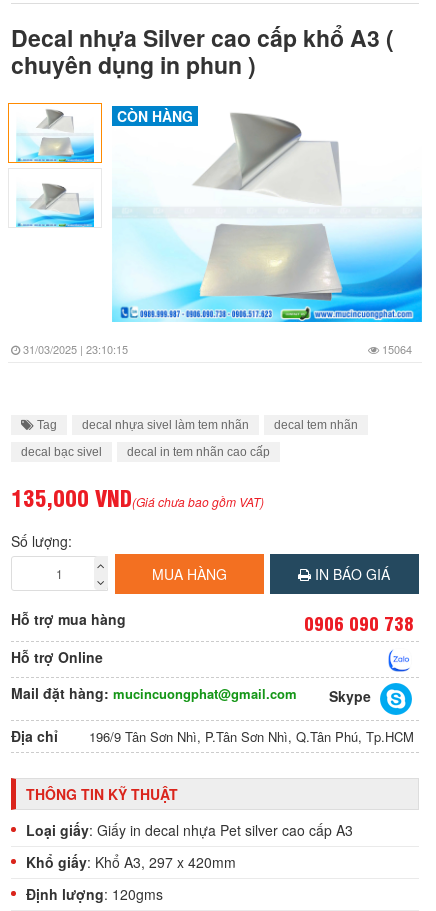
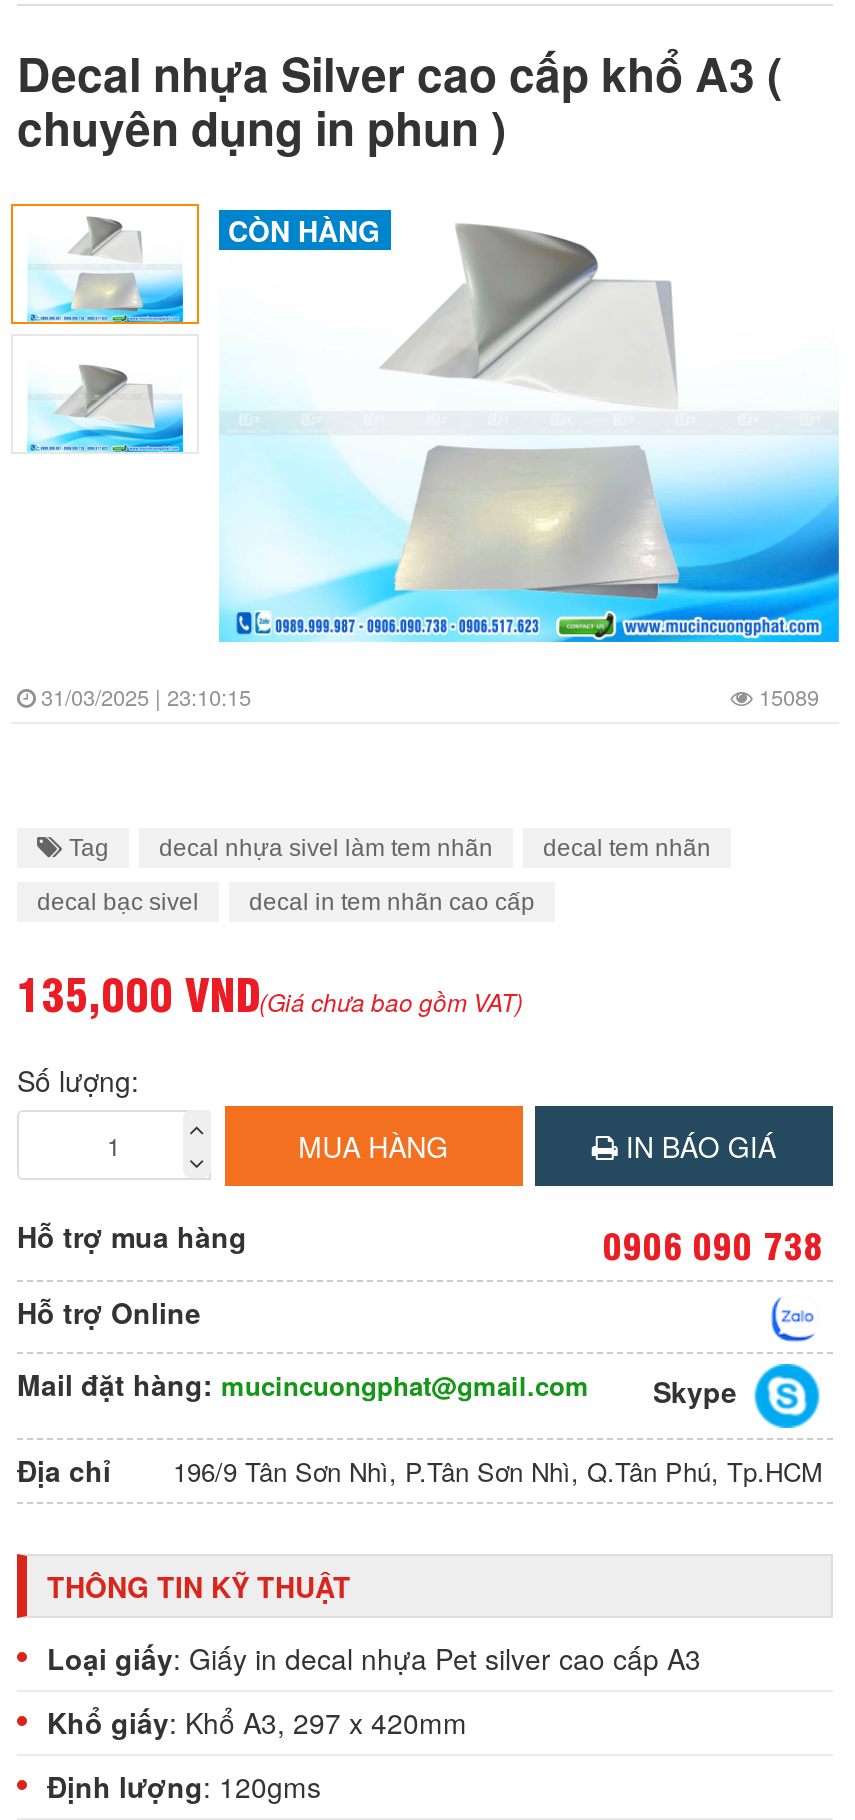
[379,341,412,357] 15064 -> [753,681,819,713] 15089

